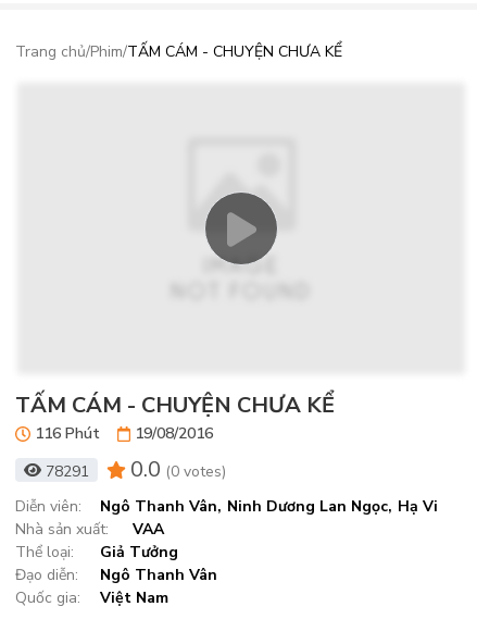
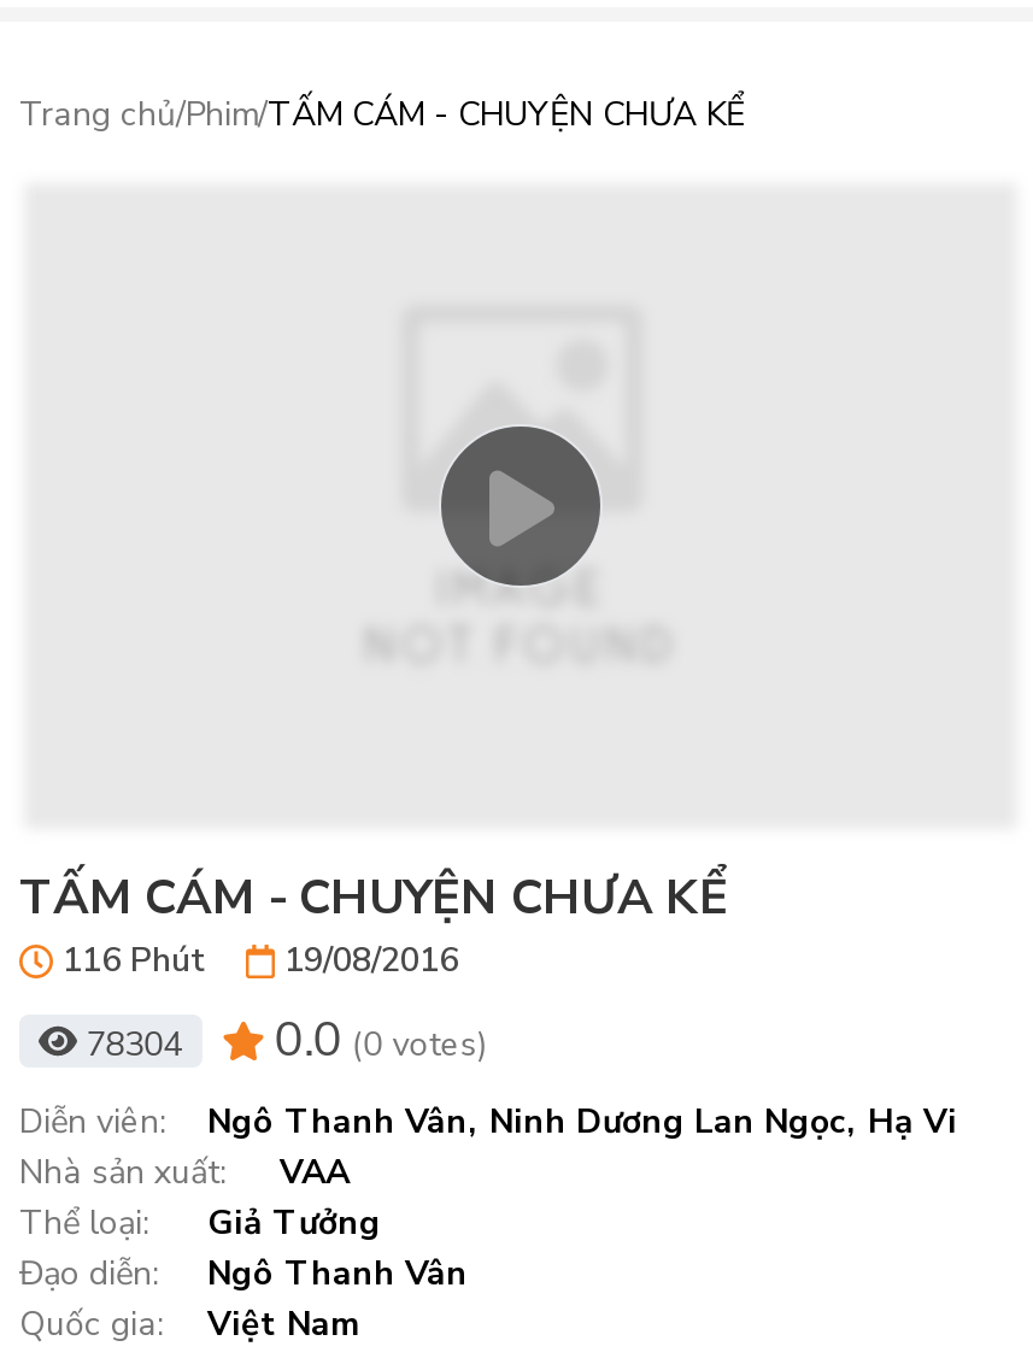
[45,455,226,485] 78291 0.0 (0 votes) -> [86,1008,486,1073] 78304 0.0 (0 votes)

